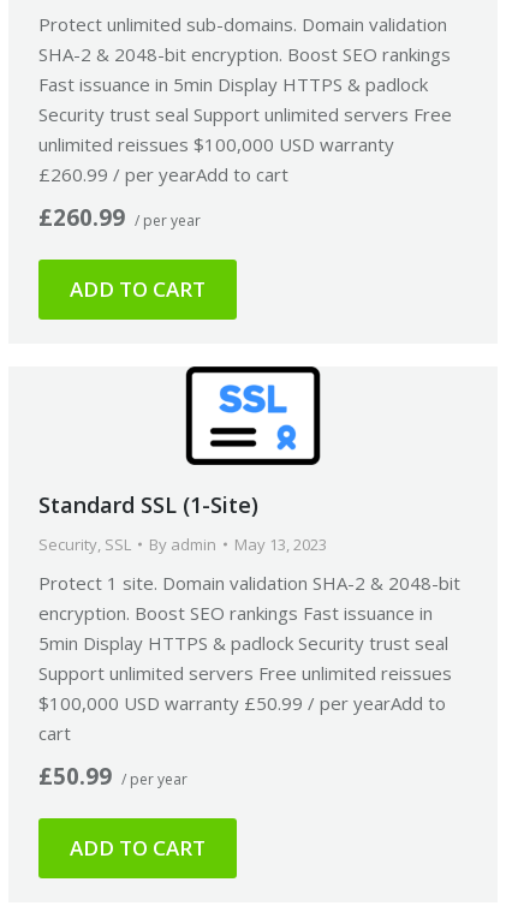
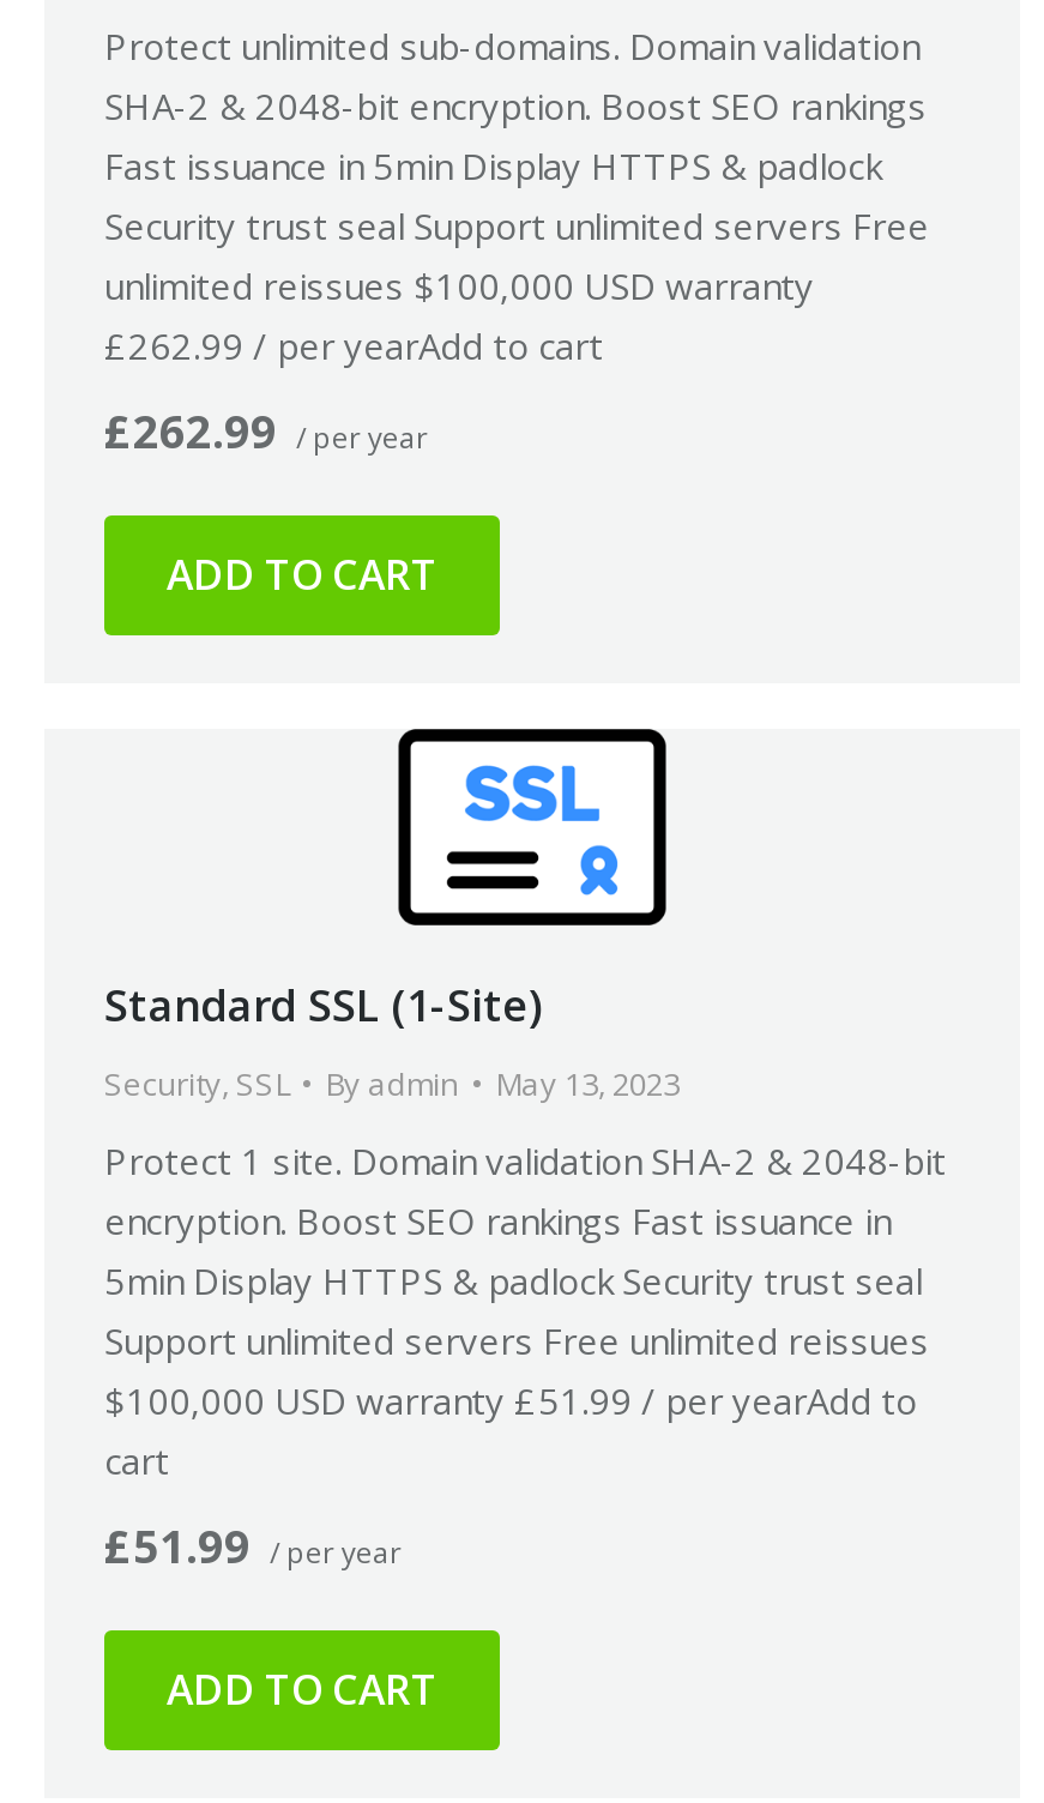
[38,162,288,186] £260.99 / per yearAdd to cart -> [104,321,603,369] £262.99 / per yearAdd to cart
[38,202,201,232] £260.99 / per year -> [104,400,428,460] £262.99 / per year
[38,691,446,715] $100,000 USD warranty £50.99 / per yearAdd to -> [104,1376,917,1423] $100,000 USD warranty £51.99 / per yearAdd to
[38,760,187,790] £50.99 / per year -> [104,1515,402,1575] £51.99 / per year

